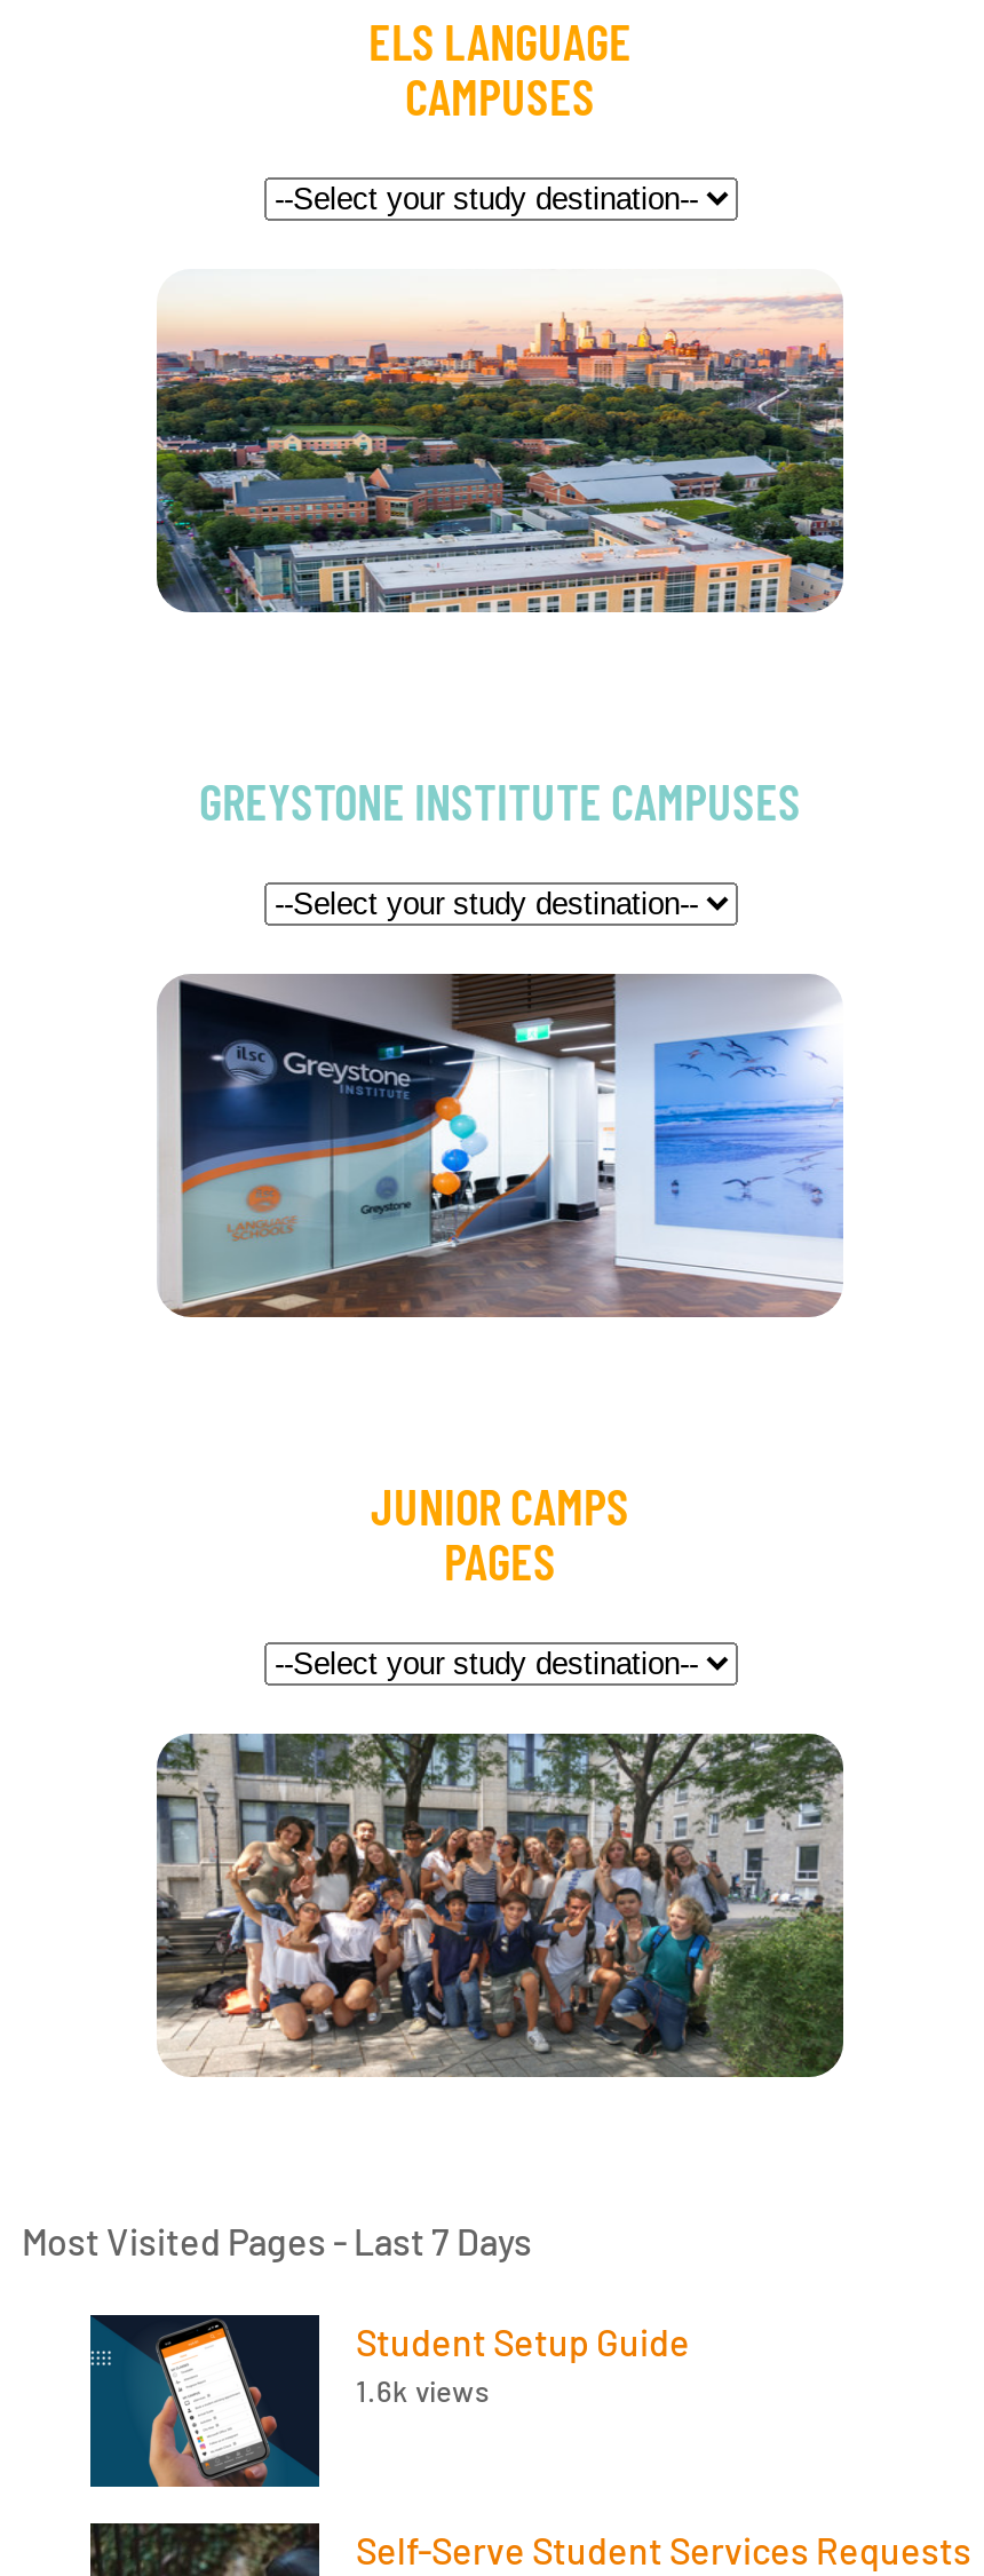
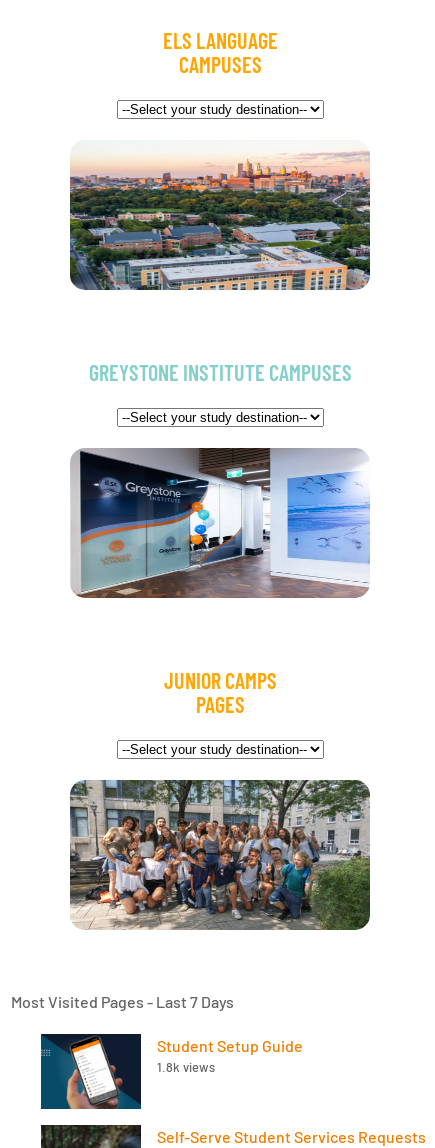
[356,2371,489,2408] 1.6k views -> [157,1059,215,1075] 1.8k views

